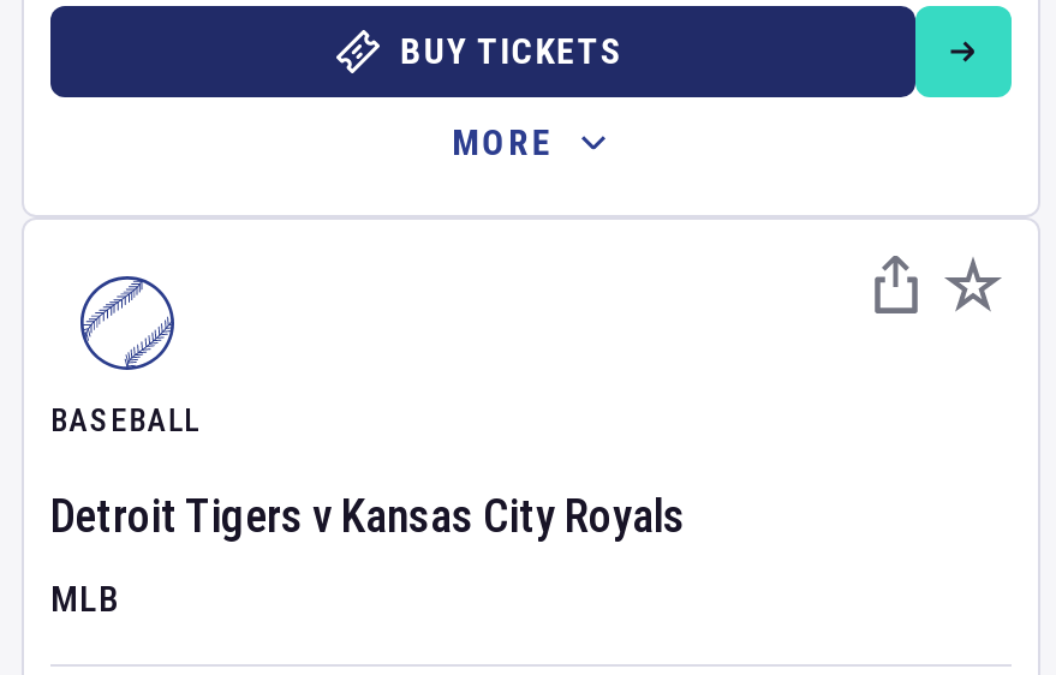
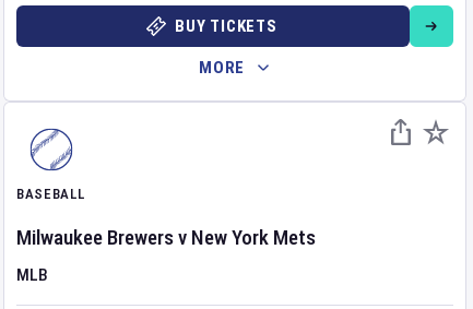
[50,489,685,544] Detroit Tigers v Kansas City Royals -> [16,225,316,250] Milwaukee Brewers v New York Mets

